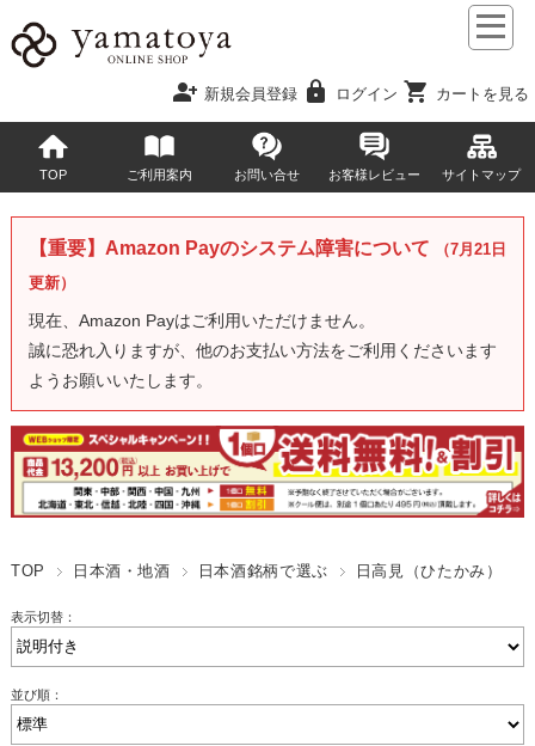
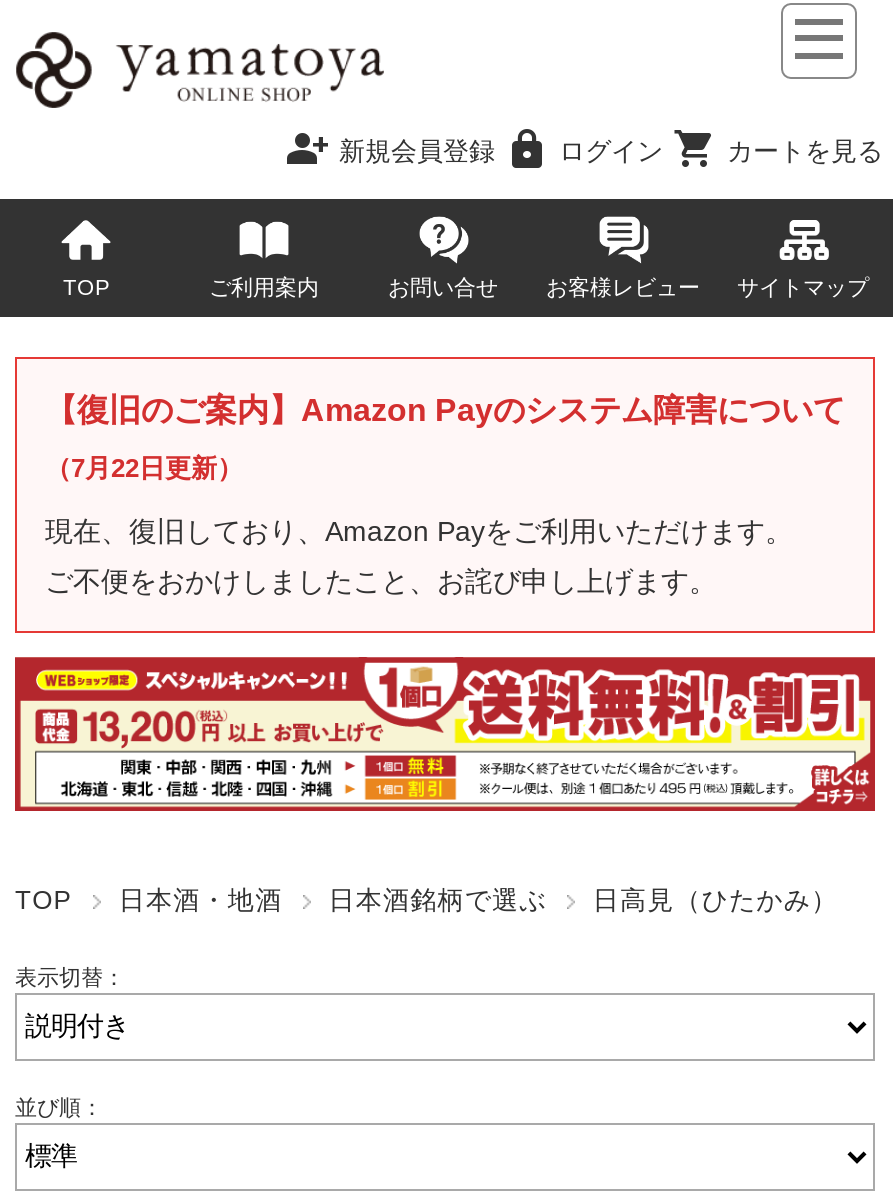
[29,238,506,390] 【重要】Amazon Payのシステム障害について（7月21日 | 更新） | 現在、Amazon Payはご利用いただけません。 | 誠に恐れ入りますが、他のお支払い方法をご利用くださいます | ようお願いいたします。 -> [45,393,845,597] 【復旧のご案内】Amazon Payのシステム障害について | （7月22日更新） | 現在、復旧しており、Amazon Payをご利用いただけます。 | ご不便をおかけしましたこと、お詫び申し上げます。

